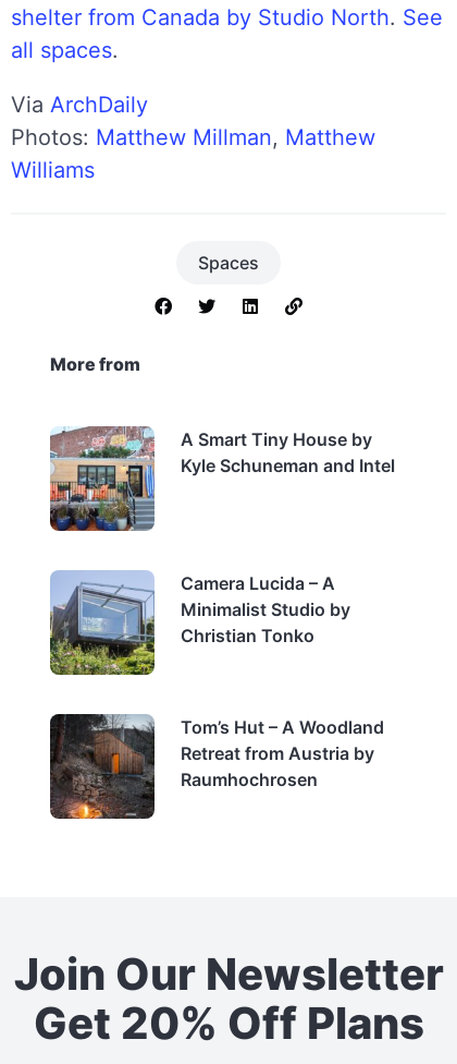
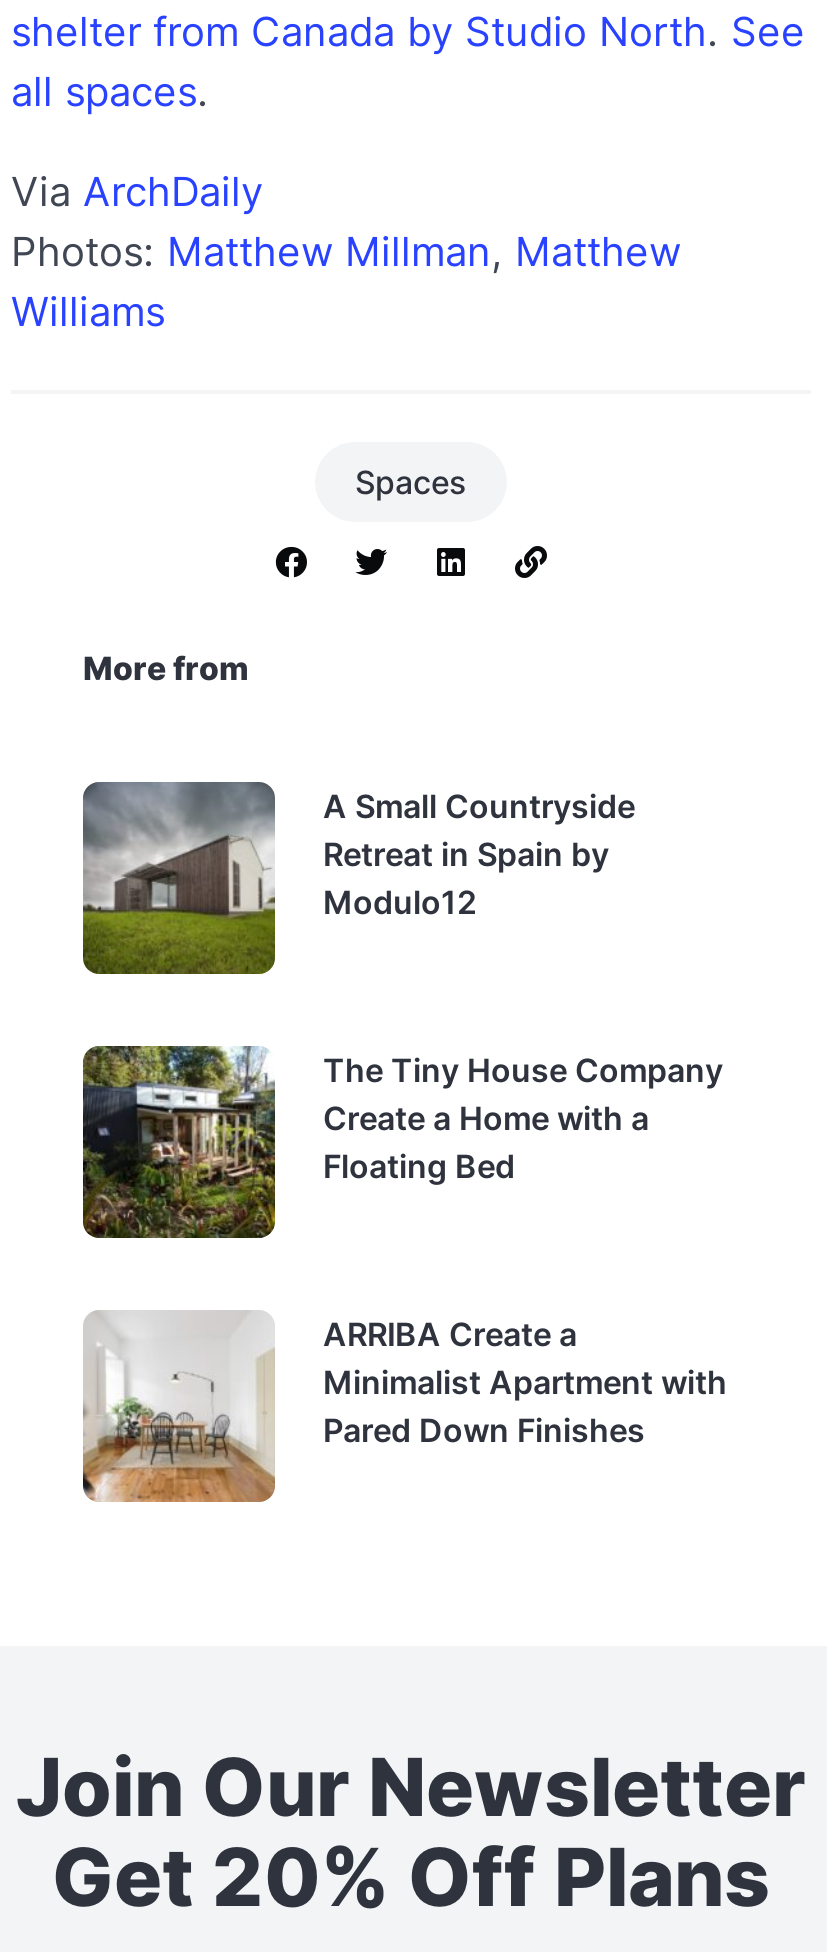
[49,426,395,532] [image] | A Smart Tiny House by | Kyle Schuneman and Intel -> [81,780,635,976] [image] | A Small Countryside | Retreat in Spain by | Modulo12
[49,570,350,676] [image] | Camera Lucida – A | Minimalist Studio by | Christian Tonko -> [81,1044,723,1238] [image] | The Tiny House Company | Create a Home with a | Floating Bed
[49,713,384,820] [image] | Tom’s Hut – A Woodland | Retreat from Austria by | Raumhochrosen -> [81,1310,727,1504] [image] | ARRIBA Create a | Minimalist Apartment with | Pared Down Finishes

